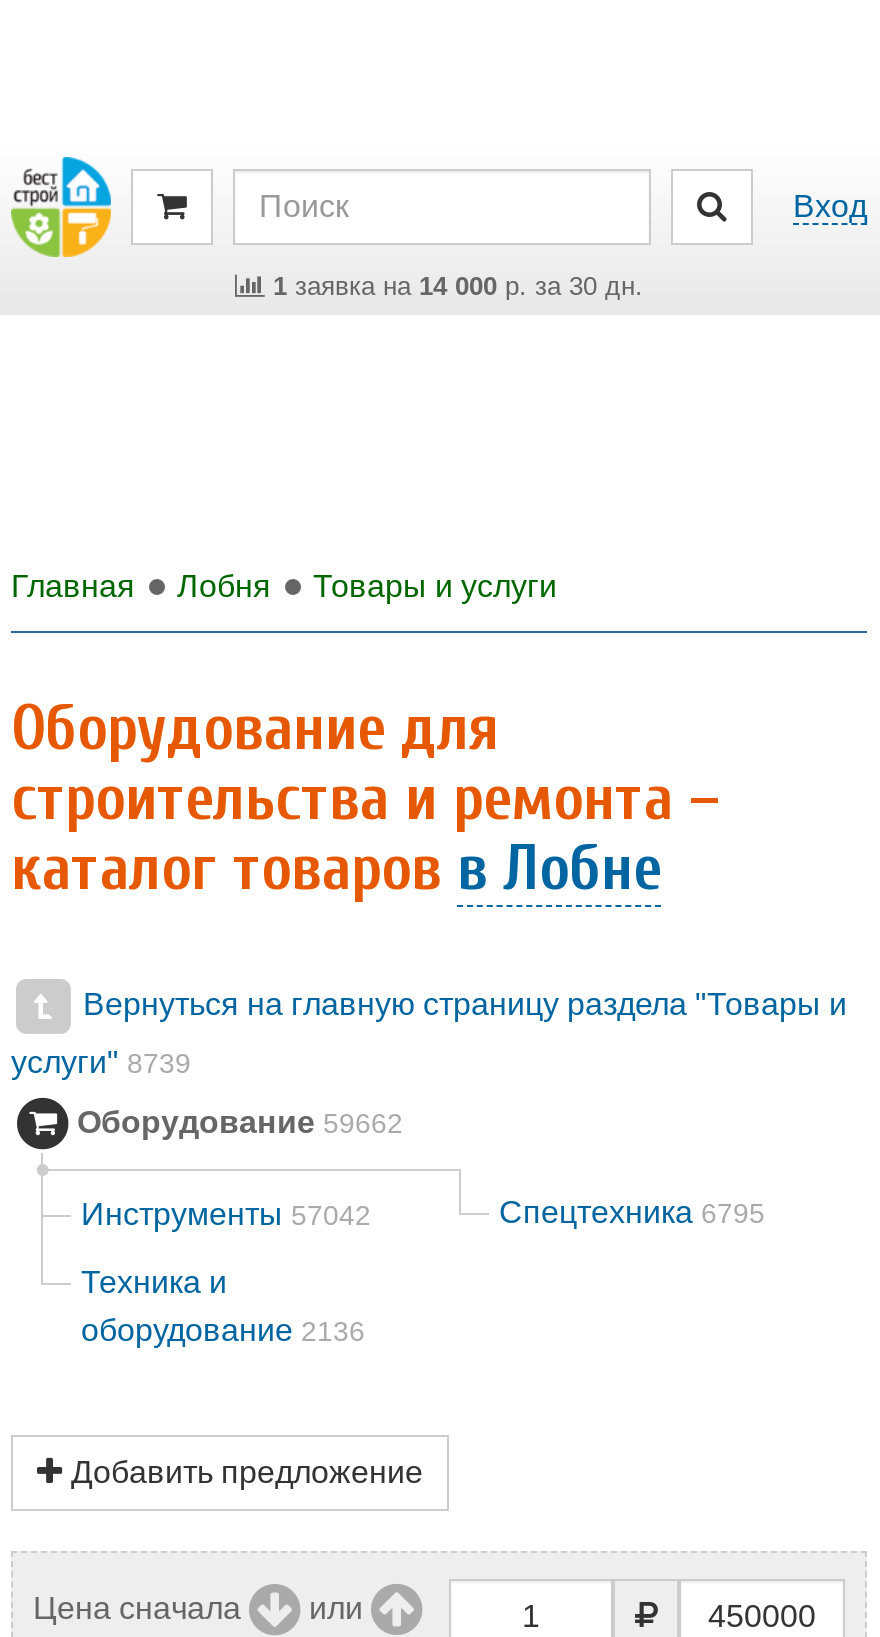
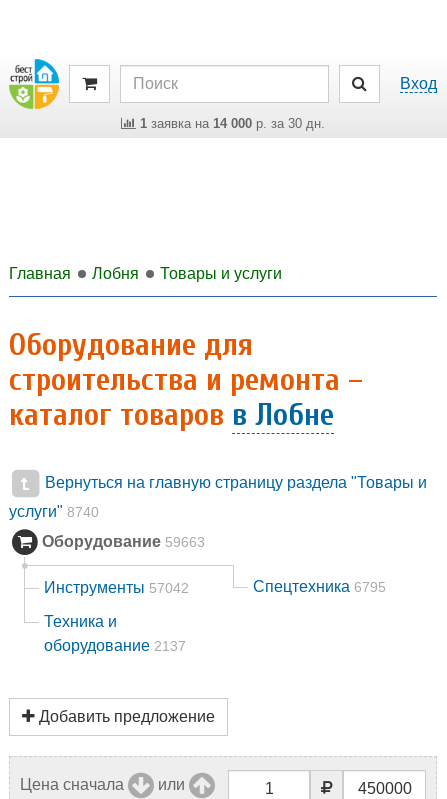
[11,1045,191,1079] услуги" 8739 -> [9,503,99,520] услуги" 8740
[77,1105,403,1139] Оборудование 59662 -> [42,533,205,550] Оборудование 59663
[81,1313,365,1347] оборудование 2136 -> [44,637,186,654] оборудование 2137

